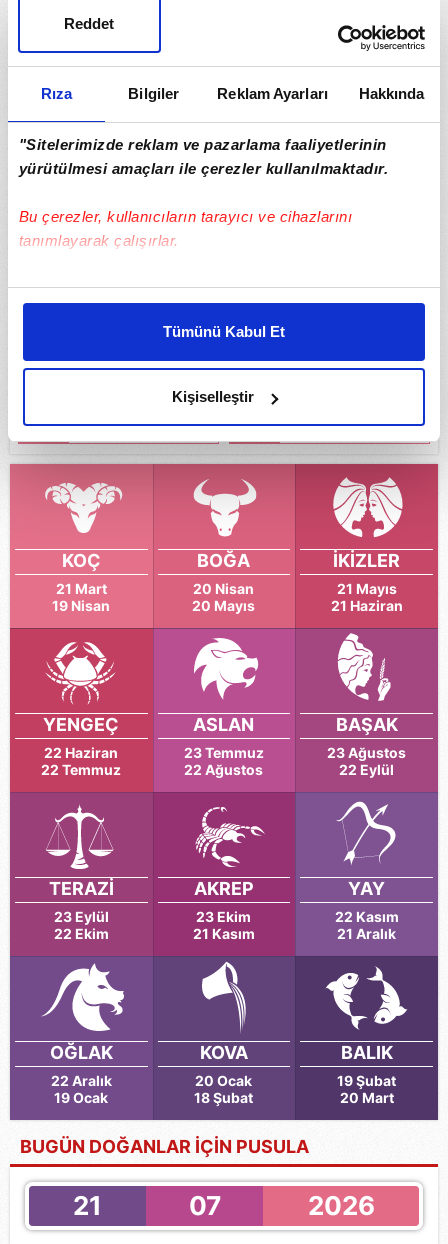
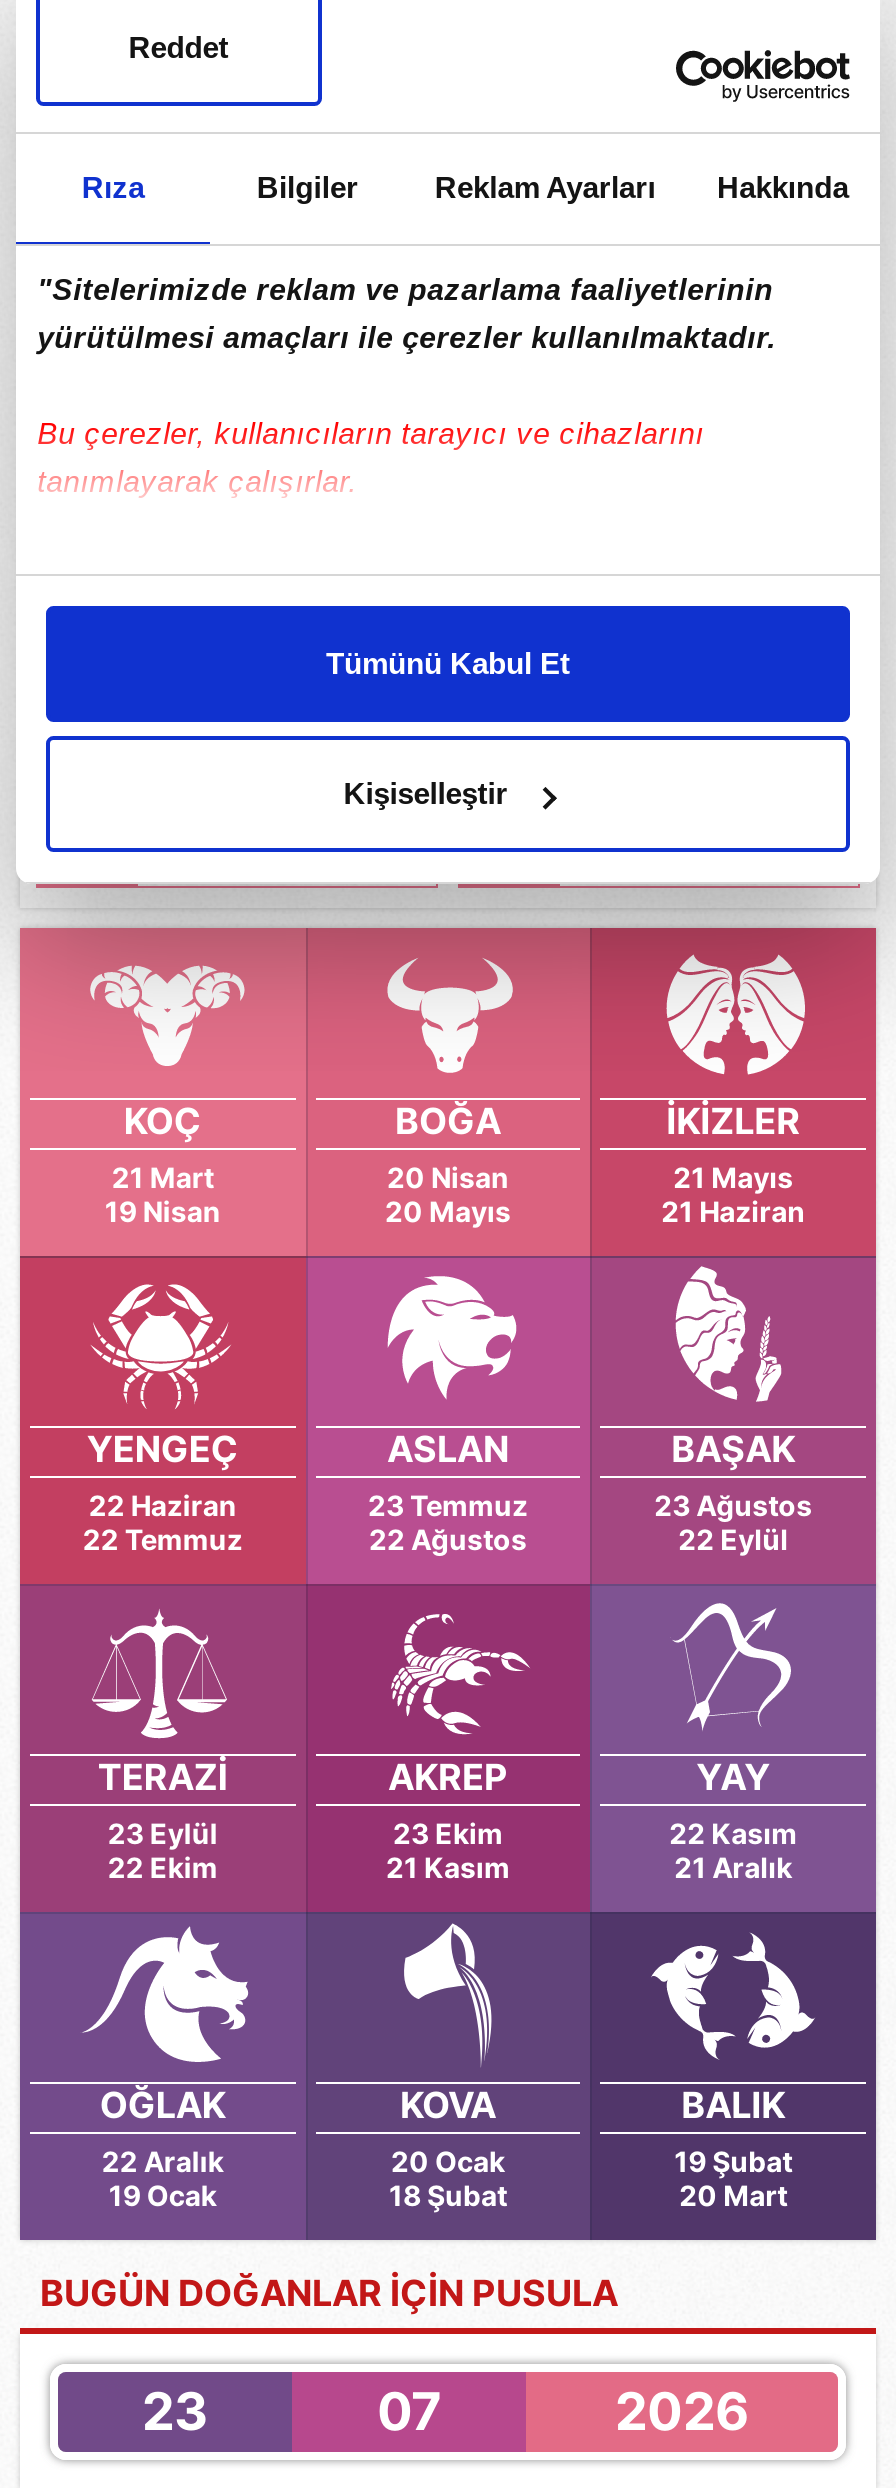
[73,1190,102,1221] 21 -> [142,2380,208,2442] 23

